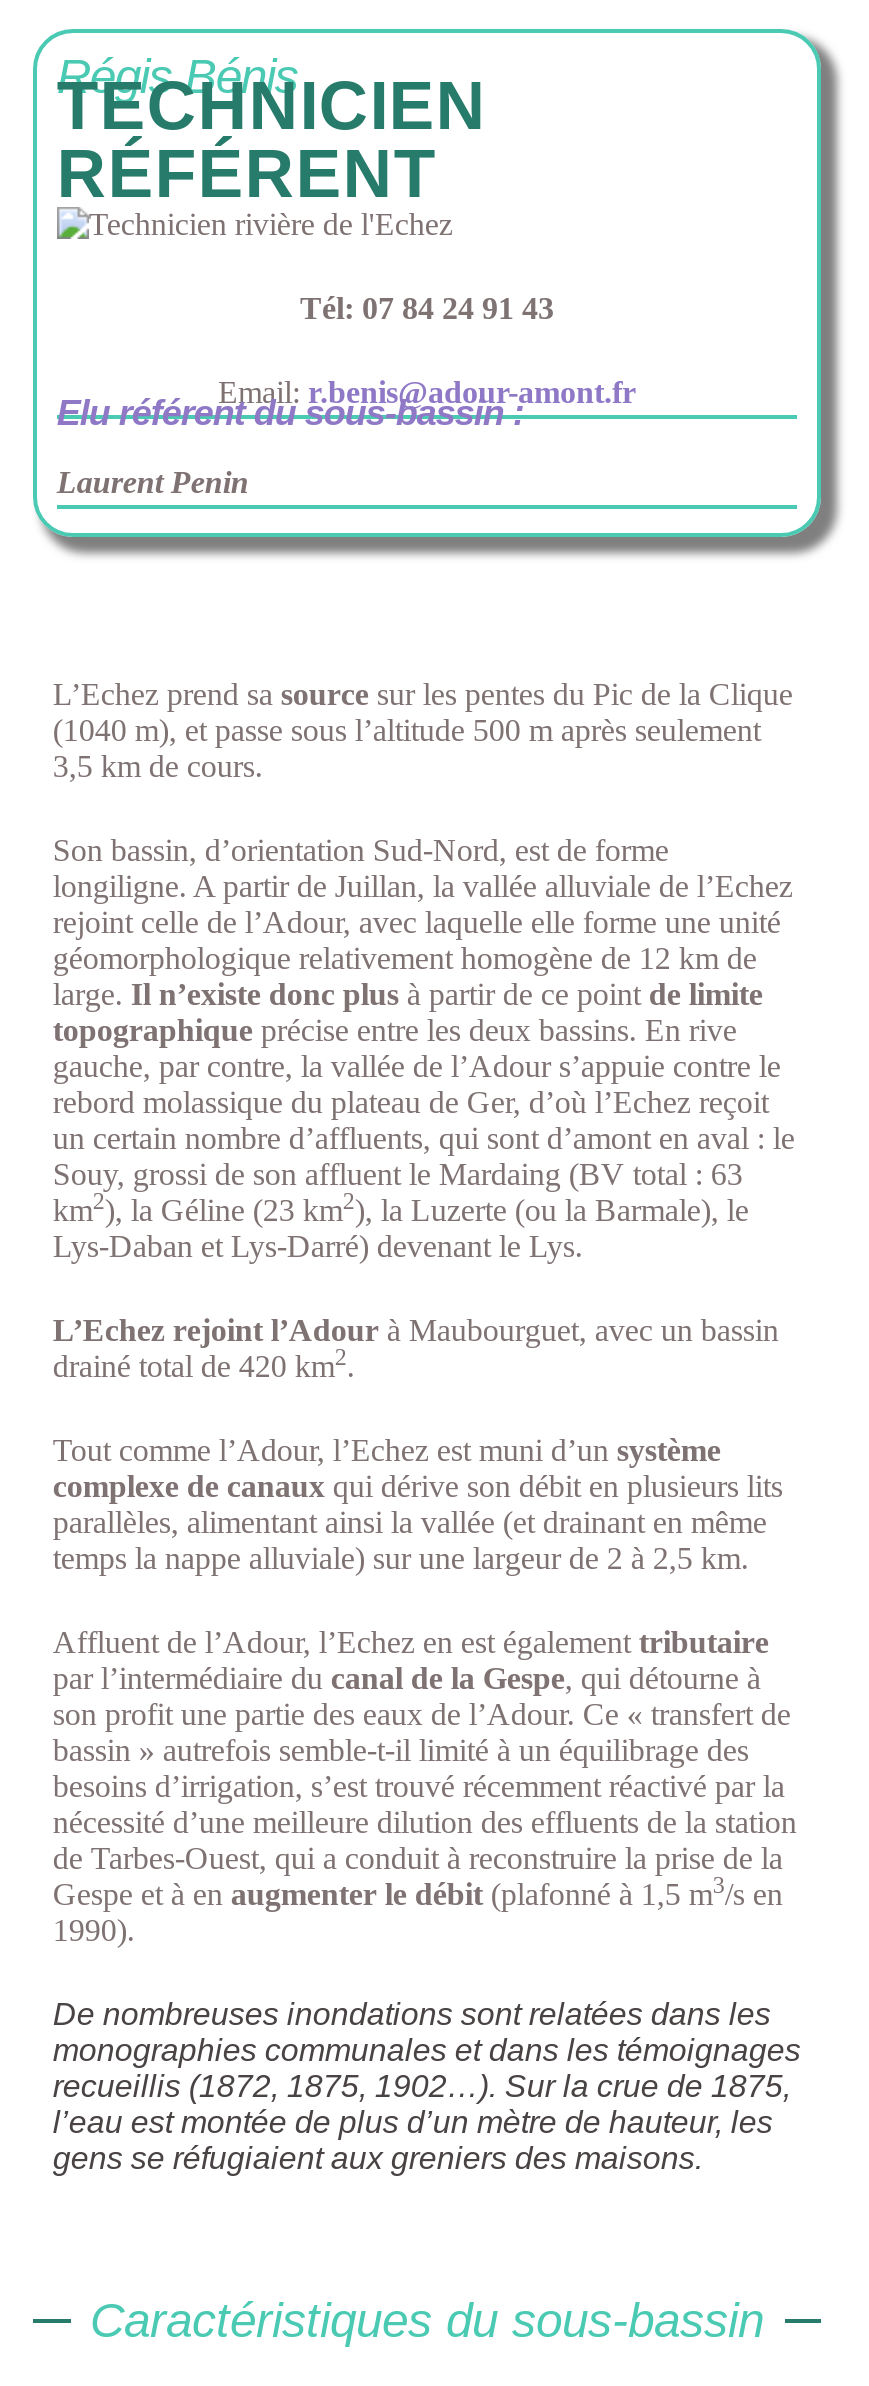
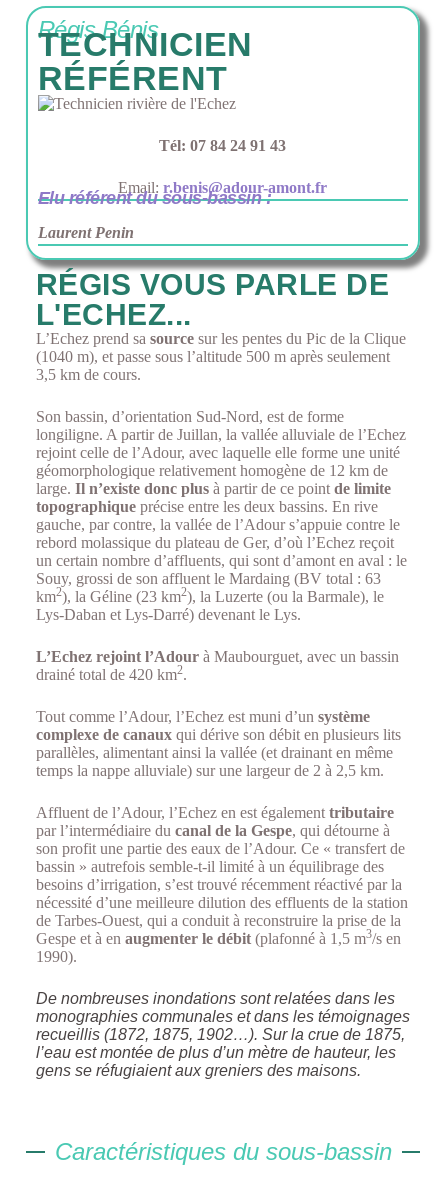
none -> [36,268,389,331] RÉGIS VOUS PARLE DE | L'ECHEZ...

